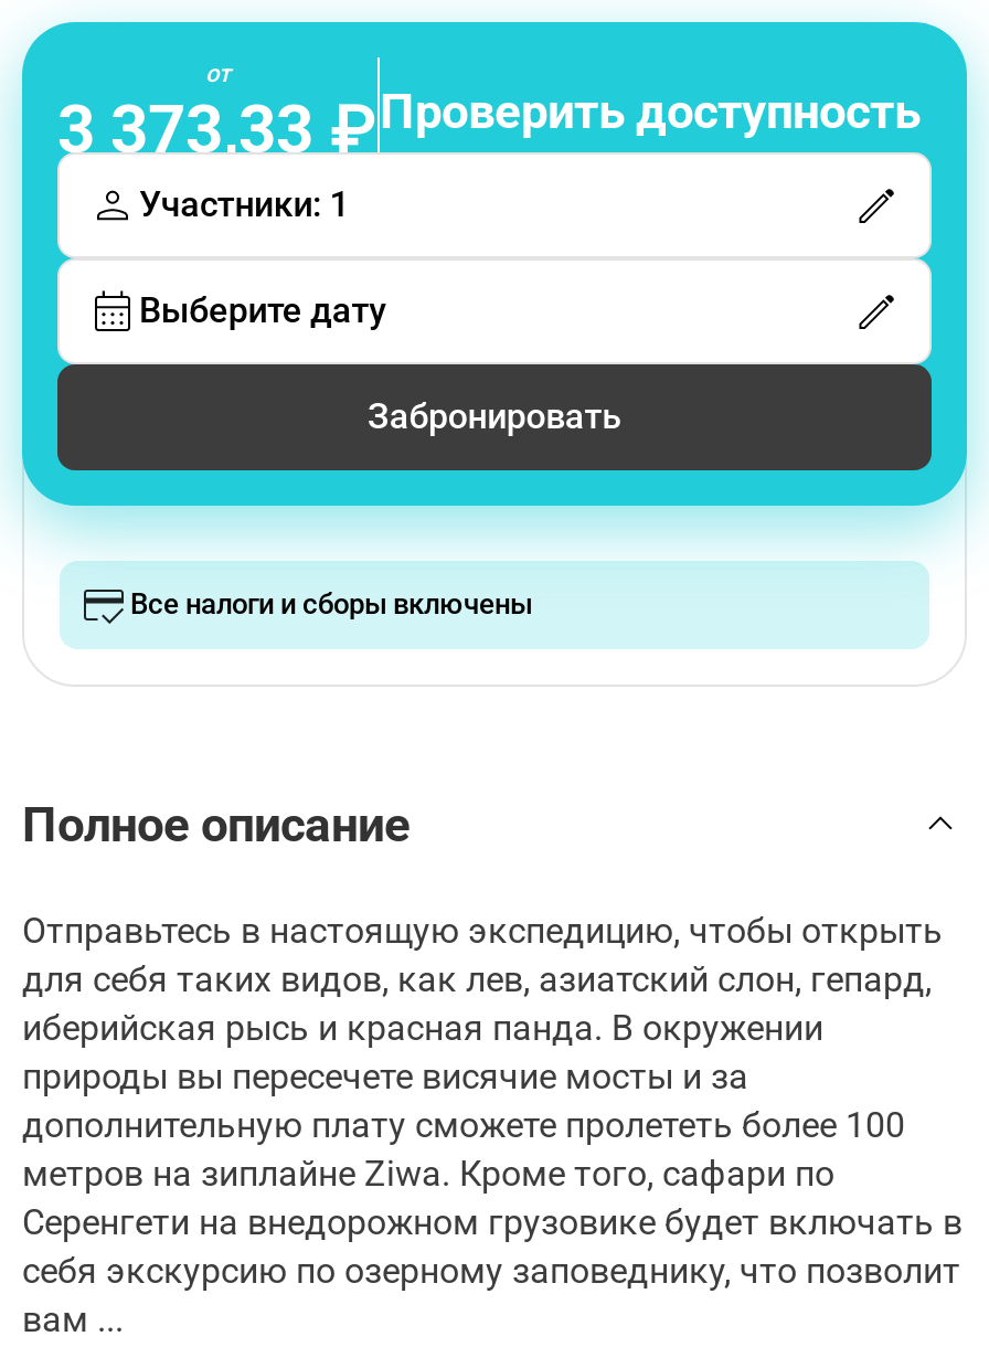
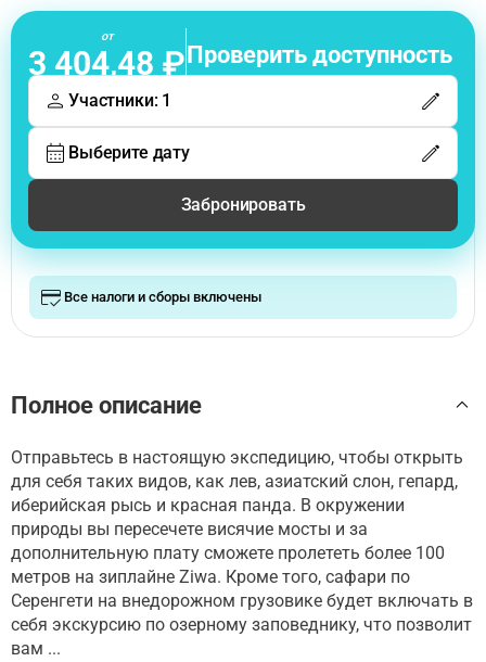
[57,84,921,167] 3 373,33 ₽Проверить доступность -> [28,41,452,82] 3 404,48 ₽Проверить доступность

